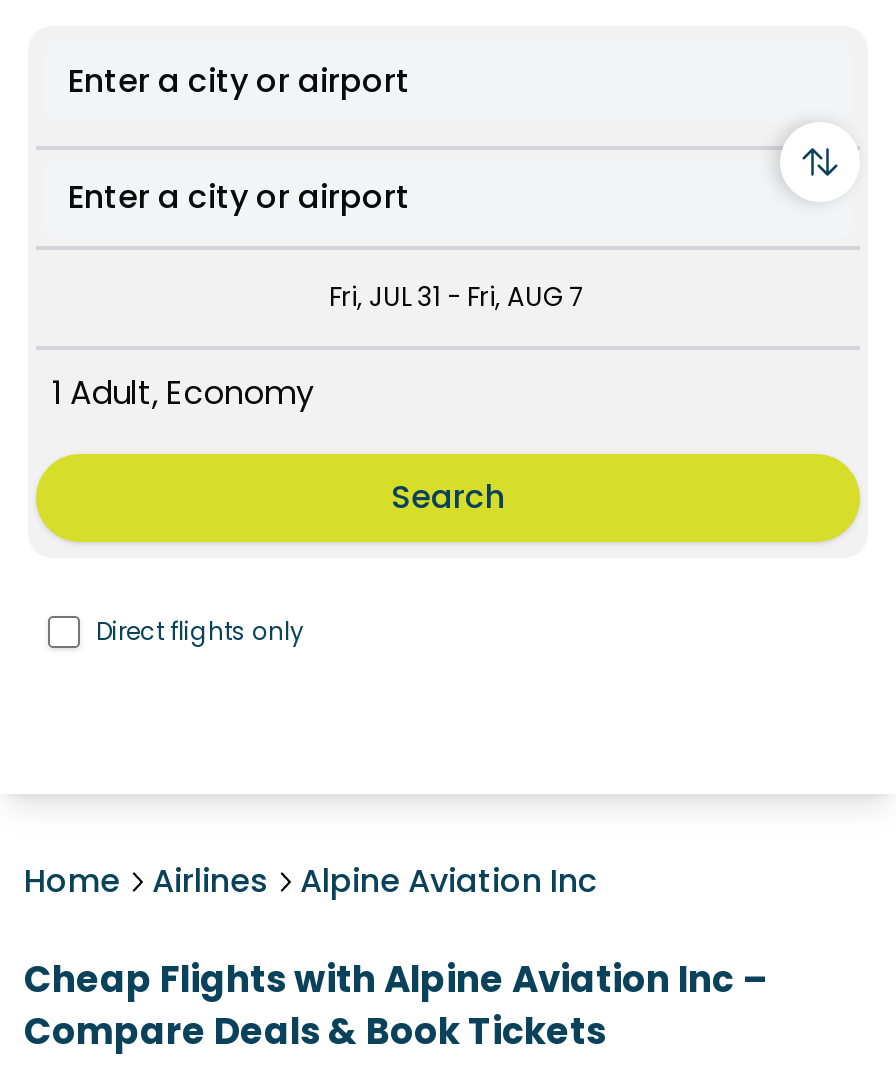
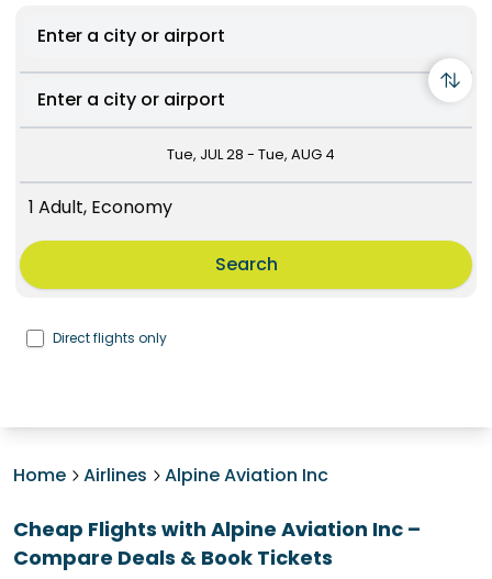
[329,278,583,316] Fri, JUL 31 - Fri, AUG 7 -> [166,144,334,165] Tue, JUL 28 - Tue, AUG 4

